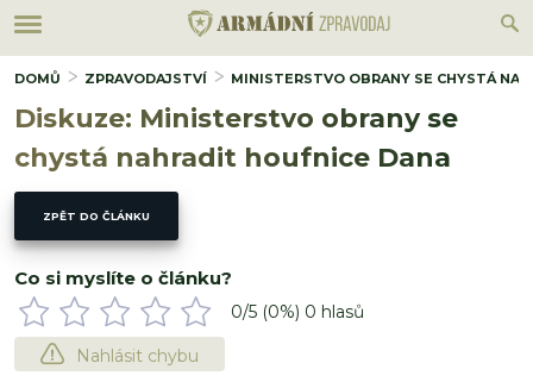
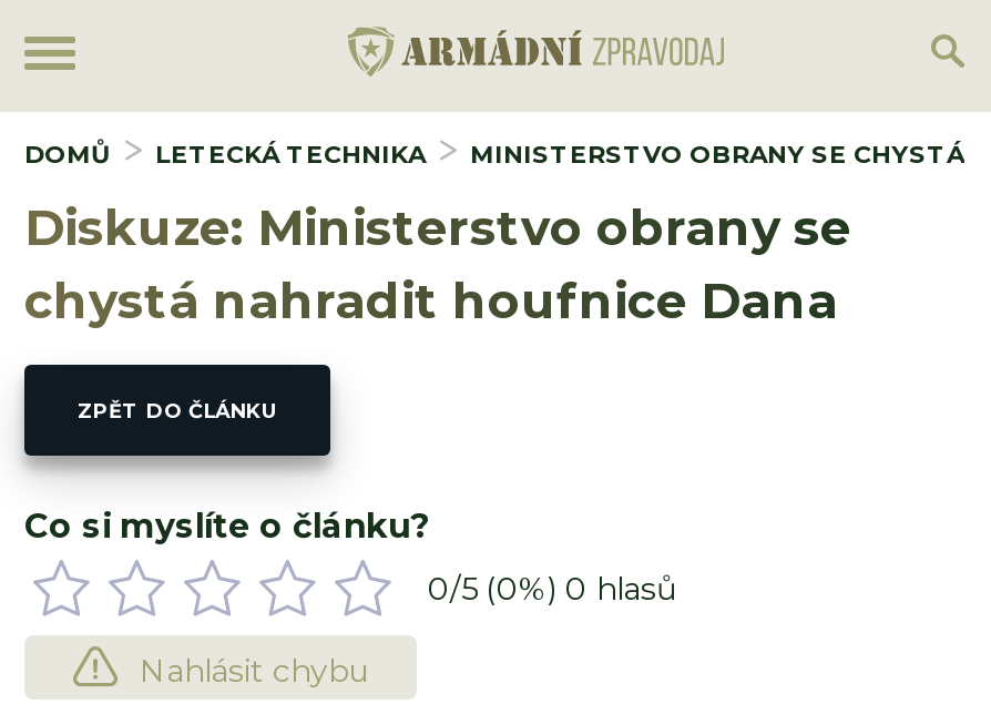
[84,70,207,87] ZPRAVODAJSTVÍ -> [155,139,426,170] LETECKÁ TECHNIKA

